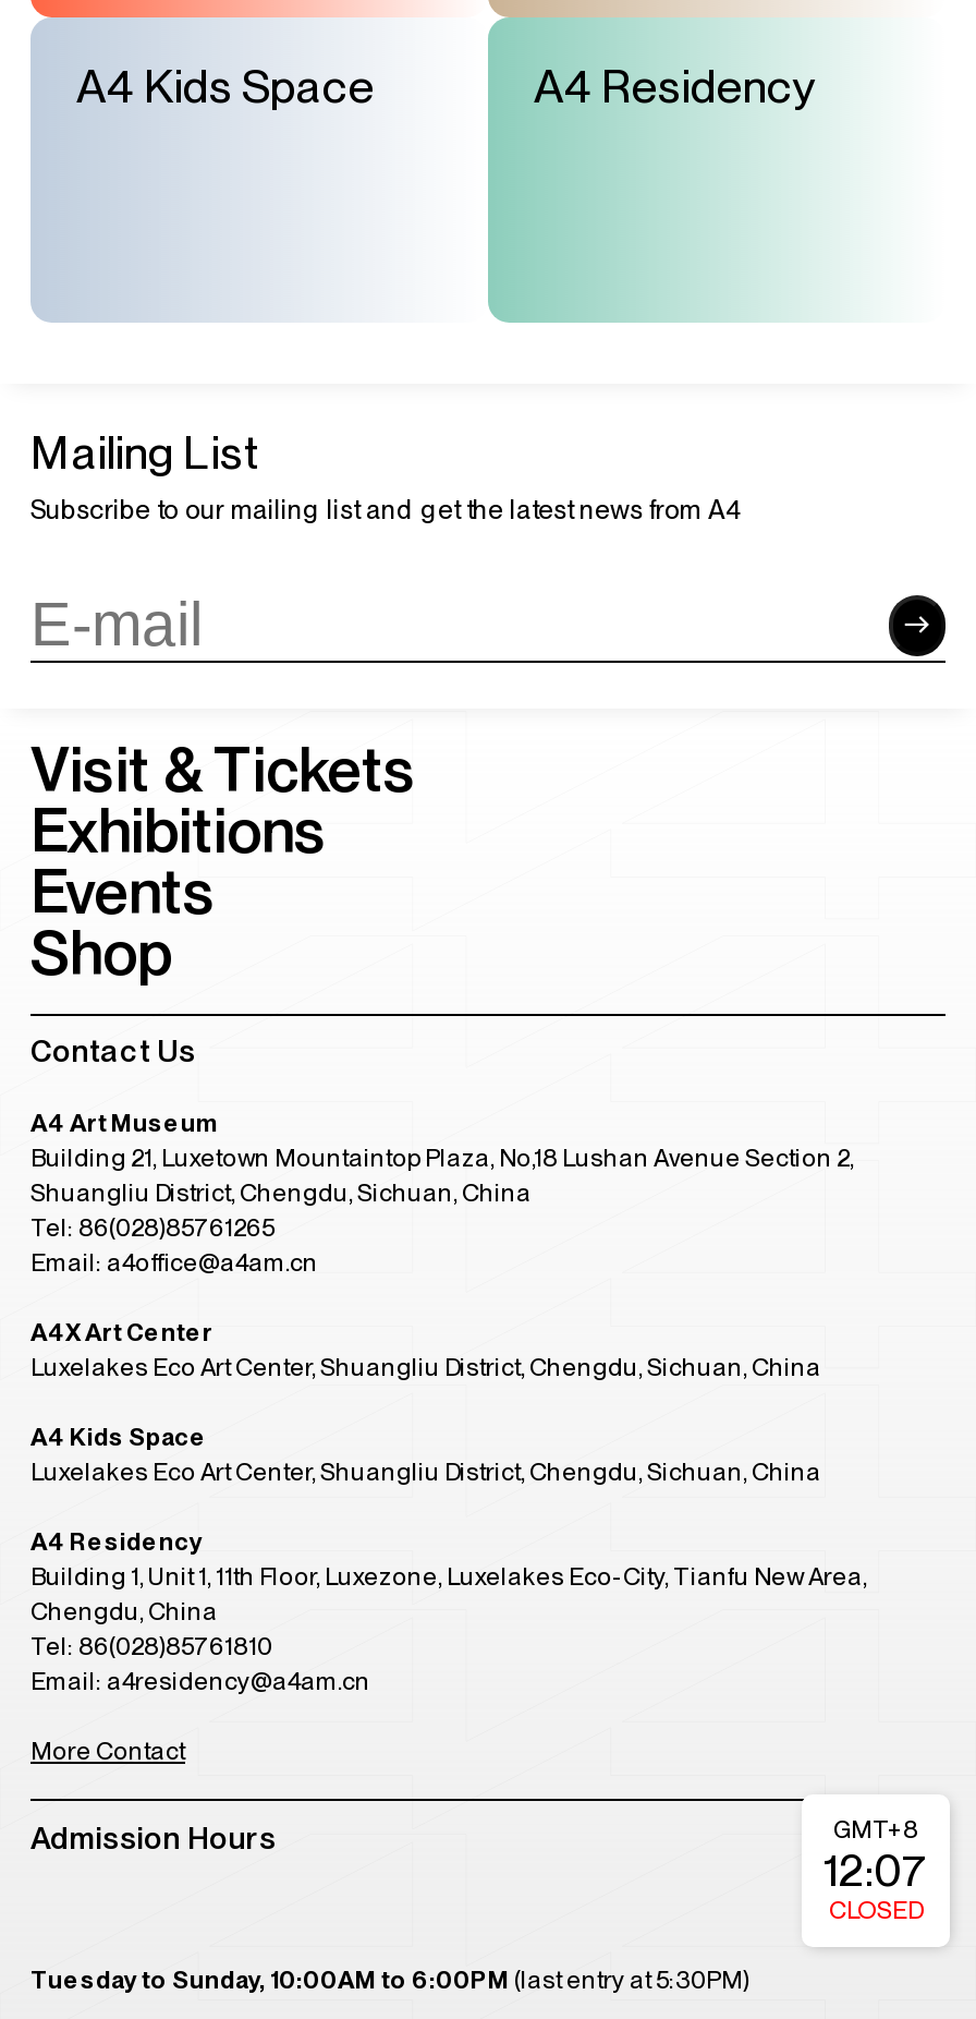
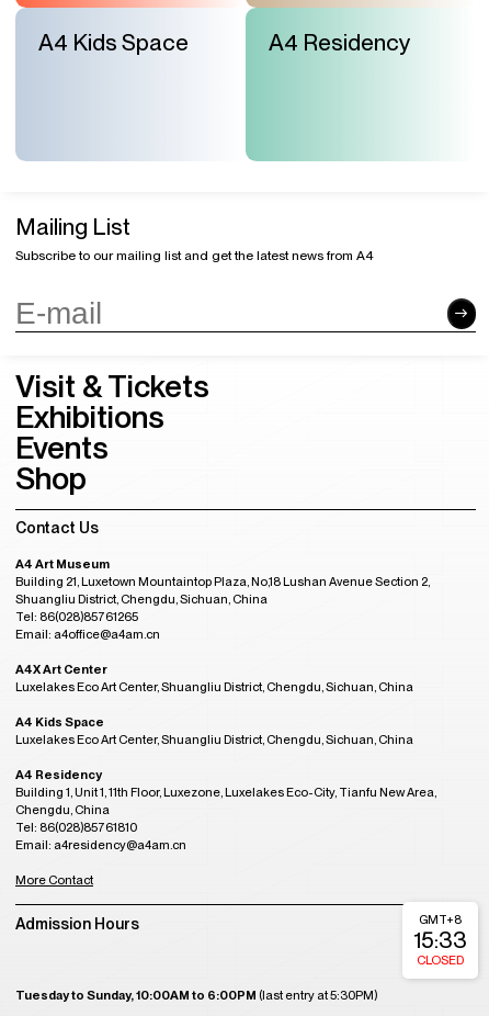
[823,1841,928,1894] 12:07 -> [413,927,467,953] 15:33

